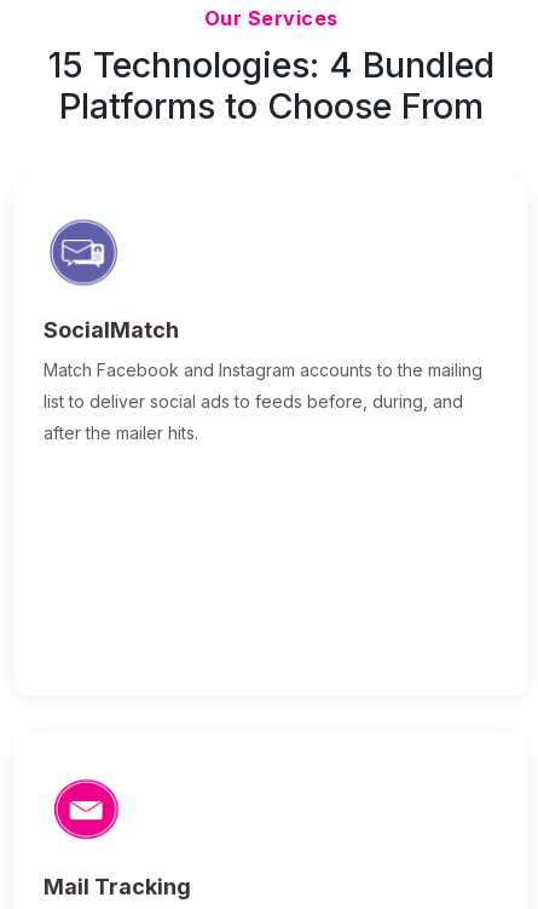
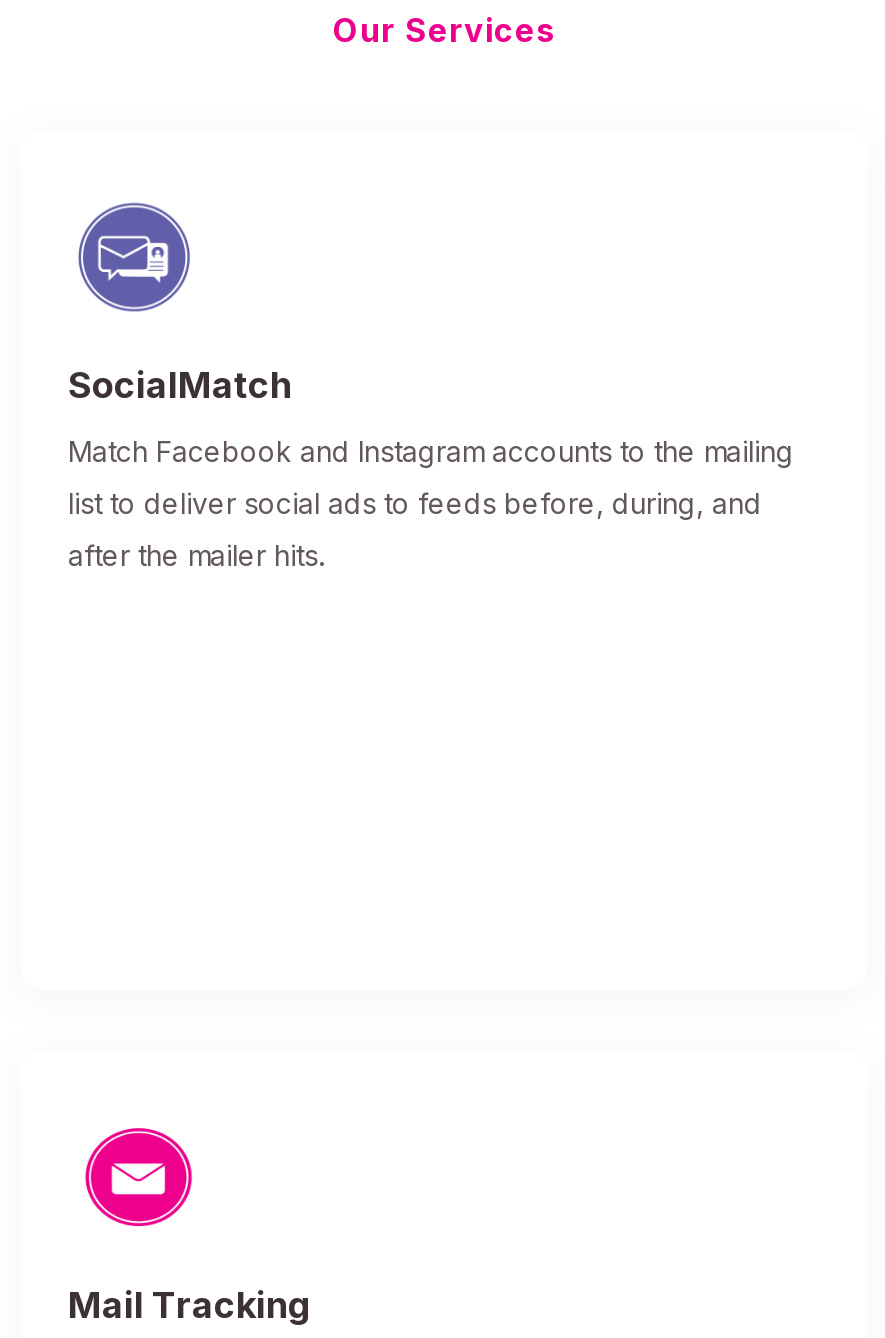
[48,44,494,127] 15 Technologies: 4 Bundled | Platforms to Choose From -> none

